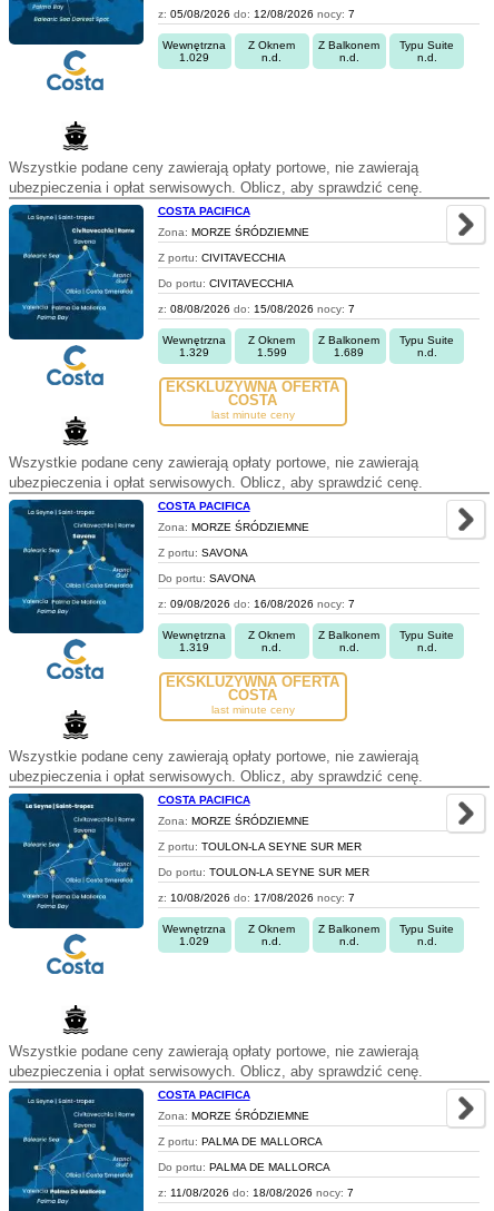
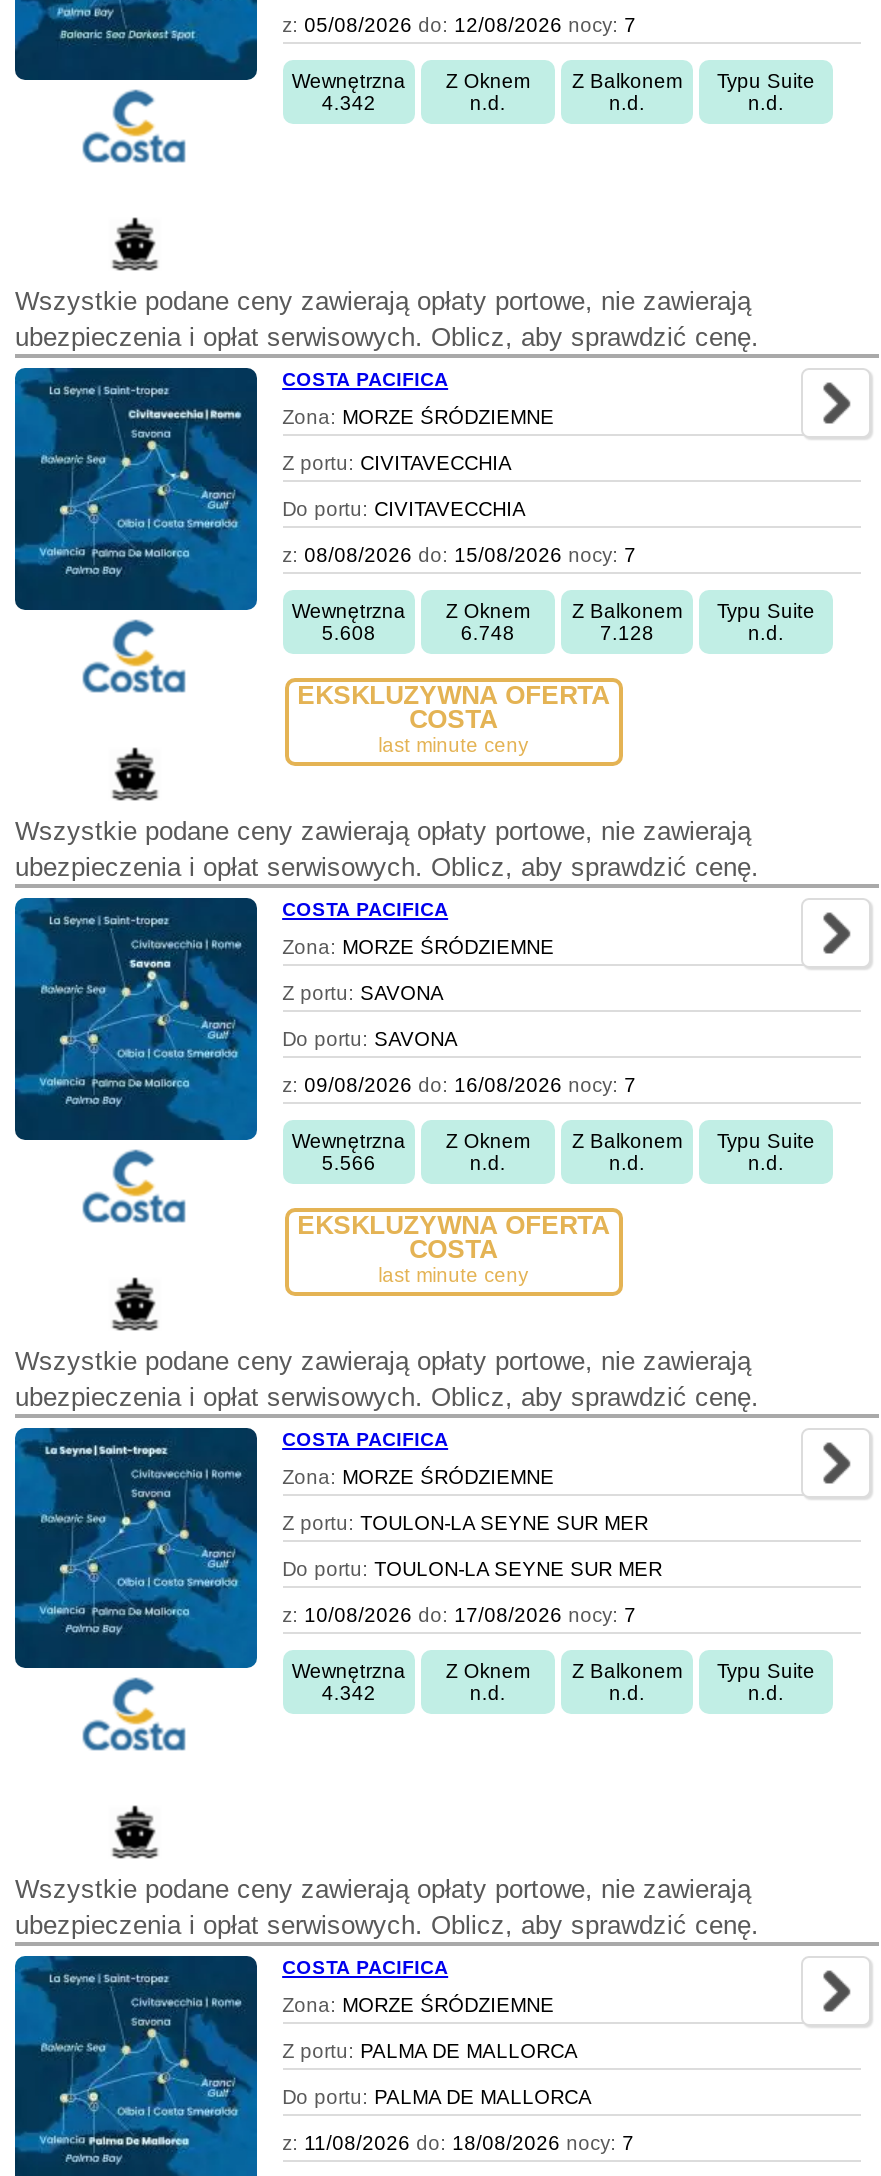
[180,51,210,63] 1.029 -> [322,91,376,113] 4.342
[180,346,210,358] 1.329 -> [322,621,376,643] 5.608
[257,346,287,358] 1.599 -> [461,621,515,643] 6.748
[334,346,364,358] 1.689 -> [600,621,654,643] 7.128
[180,641,210,653] 1.319 -> [322,1151,376,1173] 5.566
[180,936,210,948] 1.029 -> [322,1681,376,1703] 4.342

